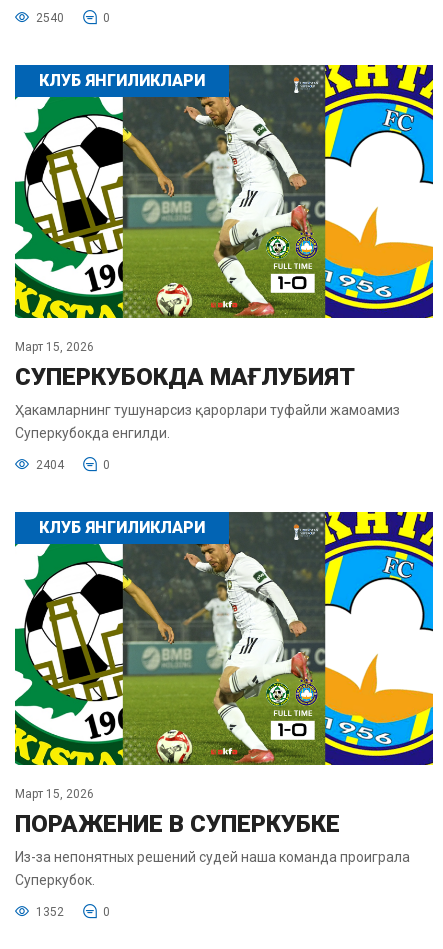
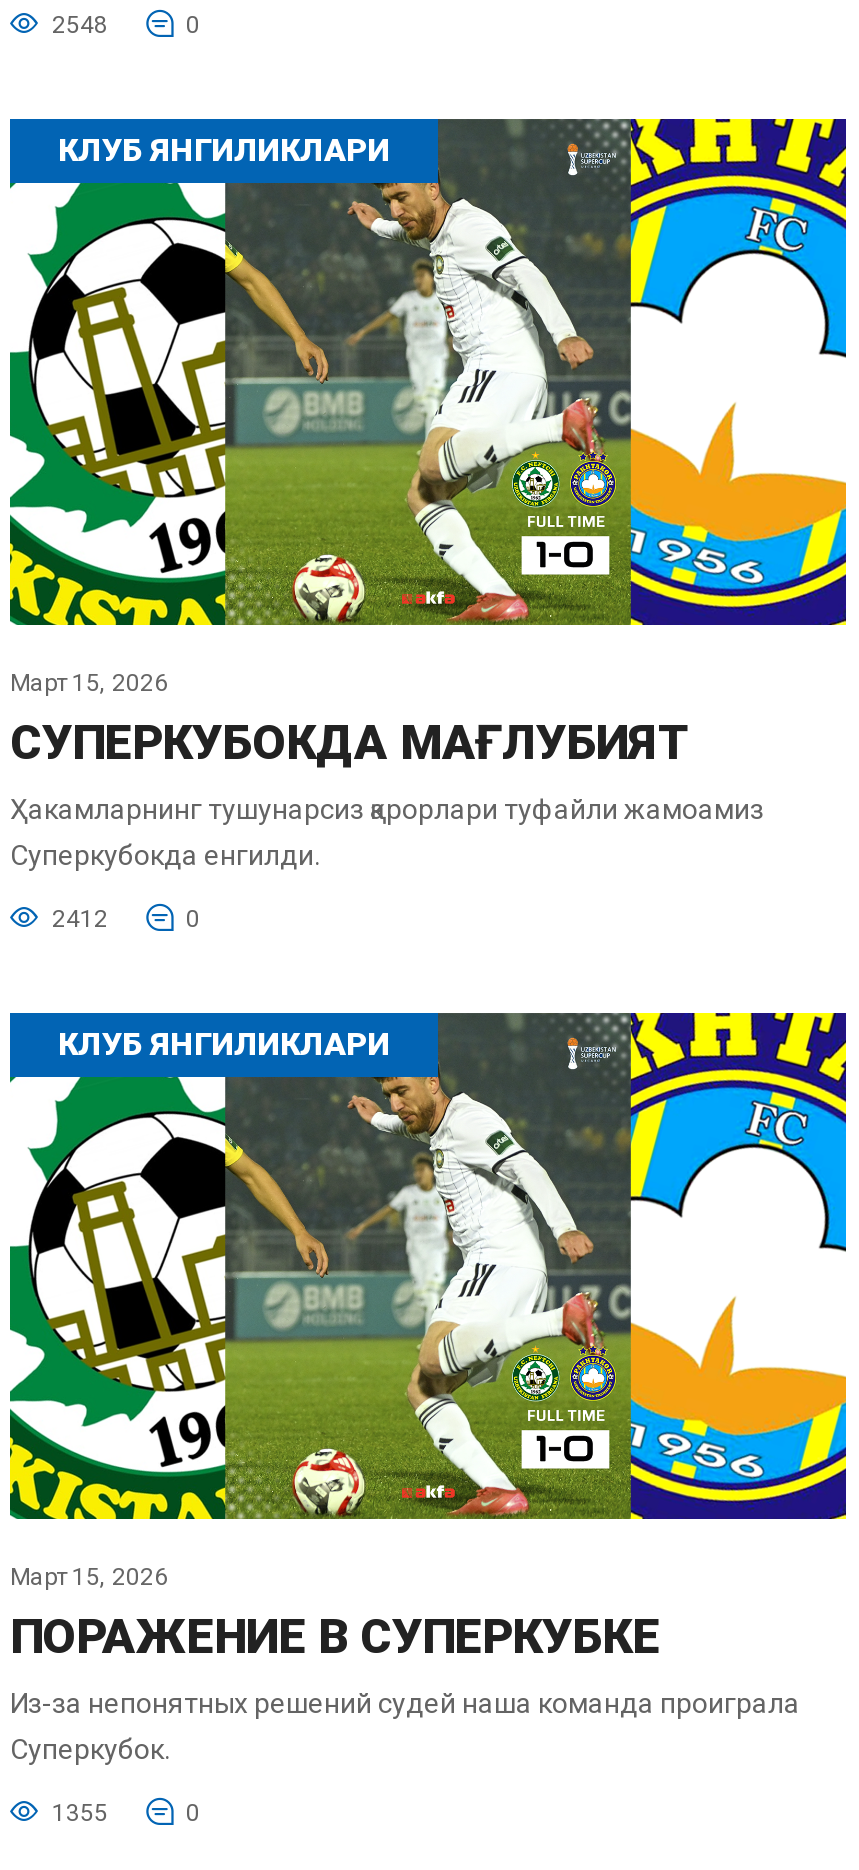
[36,10,64,24] 2540 -> [52,10,108,38] 2548
[36,458,64,472] 2404 -> [52,904,108,932] 2412
[36,905,64,919] 1352 -> [52,1799,108,1827] 1355

